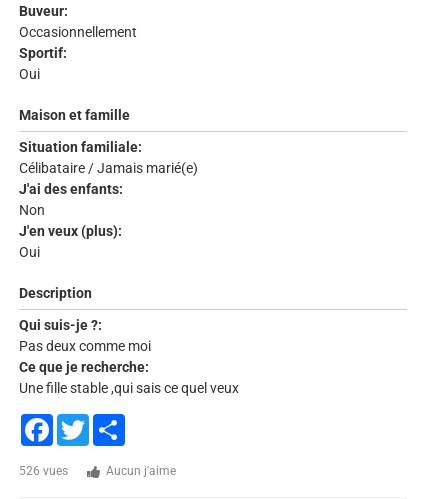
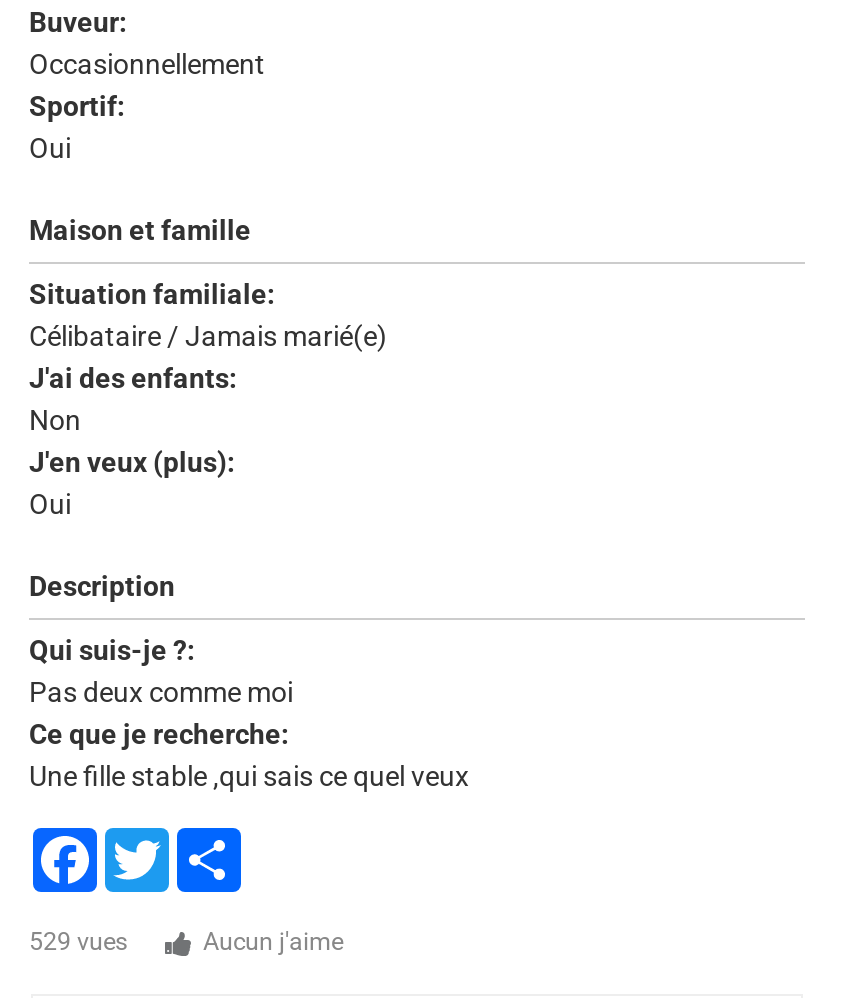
[19,464,68,478] 526 vues -> [29,928,127,956] 529 vues

